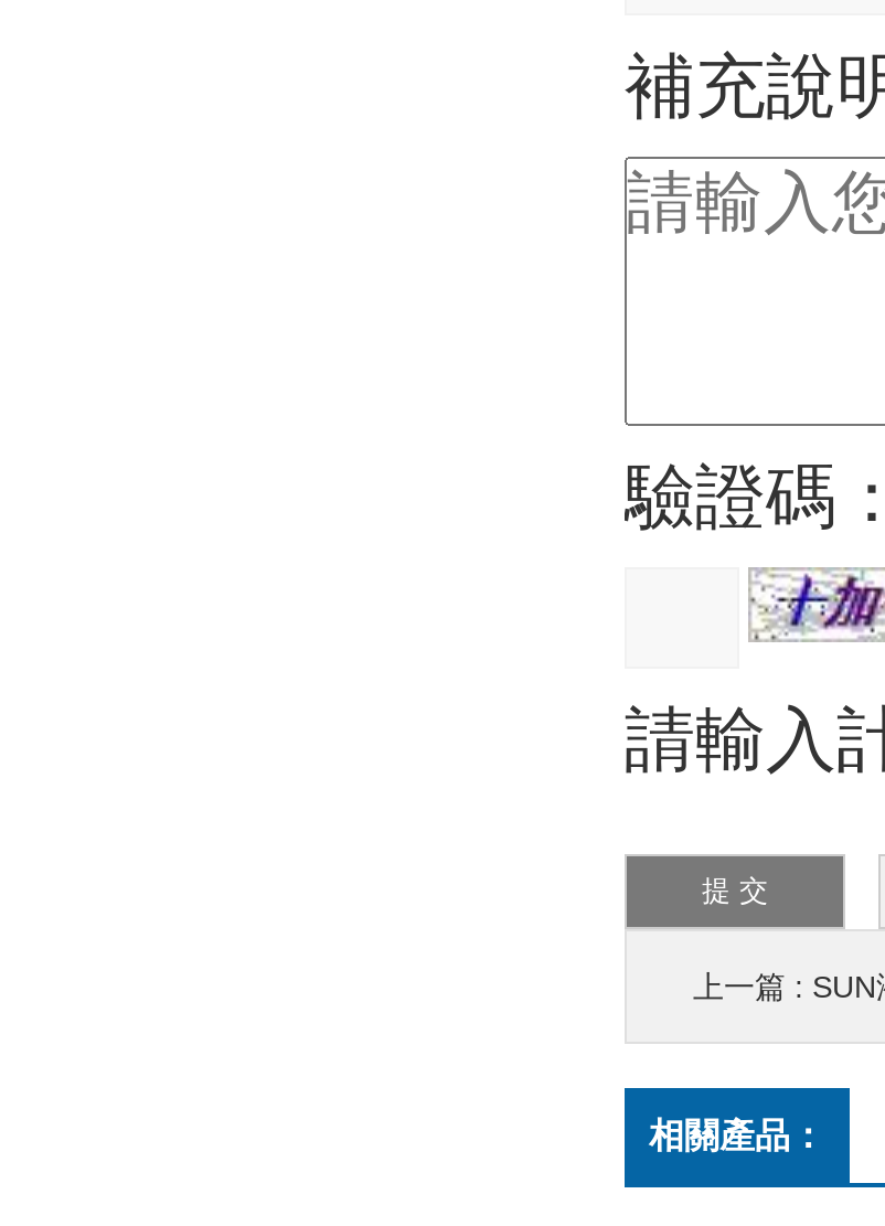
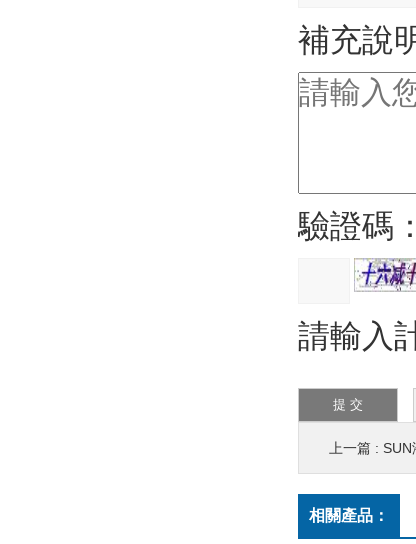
[750,569,878,642] [image] -> [355,258,413,291] [image]

